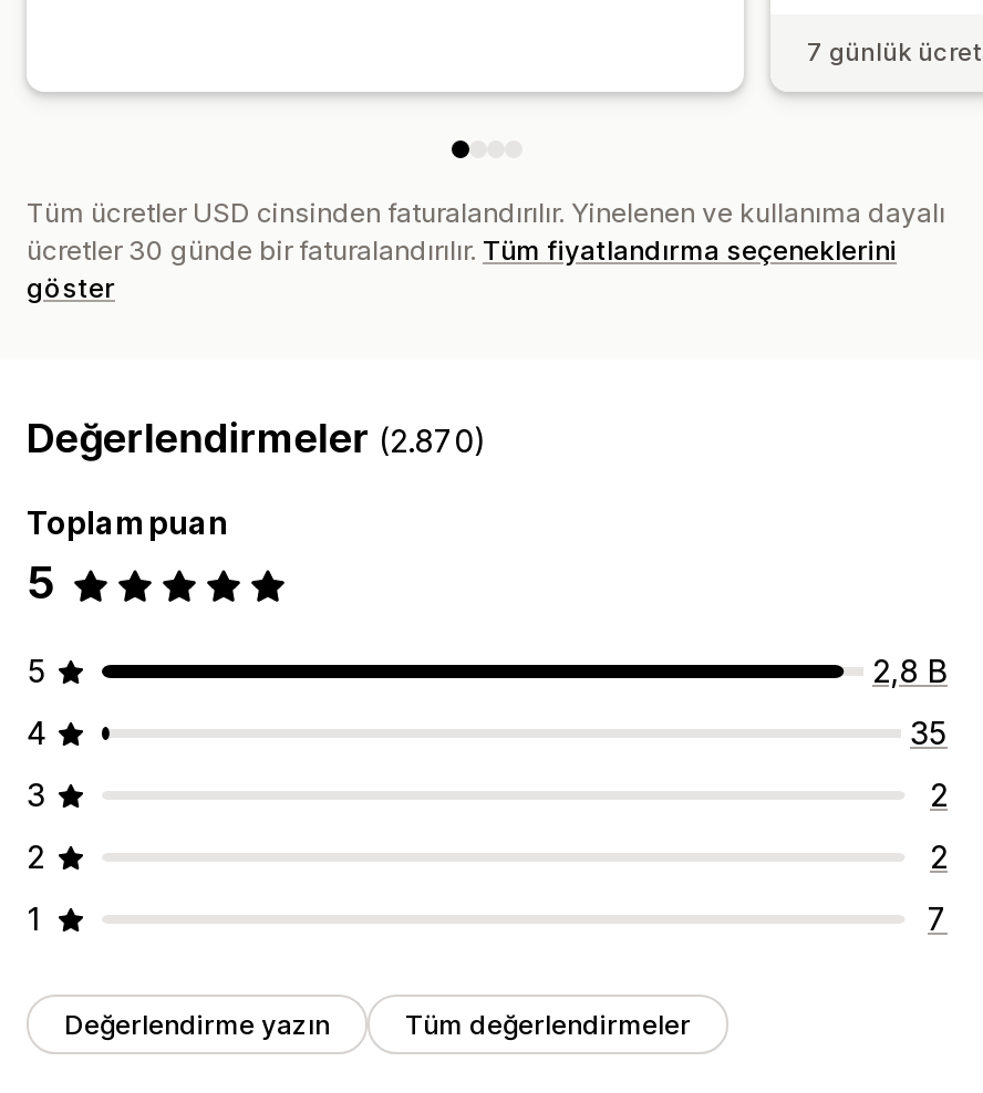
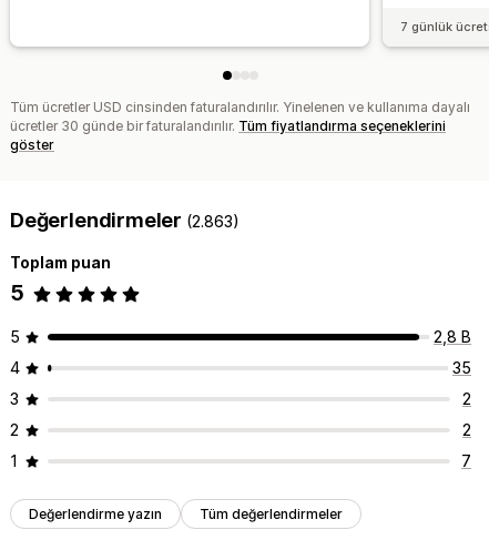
[27,416,487,462] Değerlendirmeler (2.870) -> [10,209,240,232] Değerlendirmeler (2.863)

